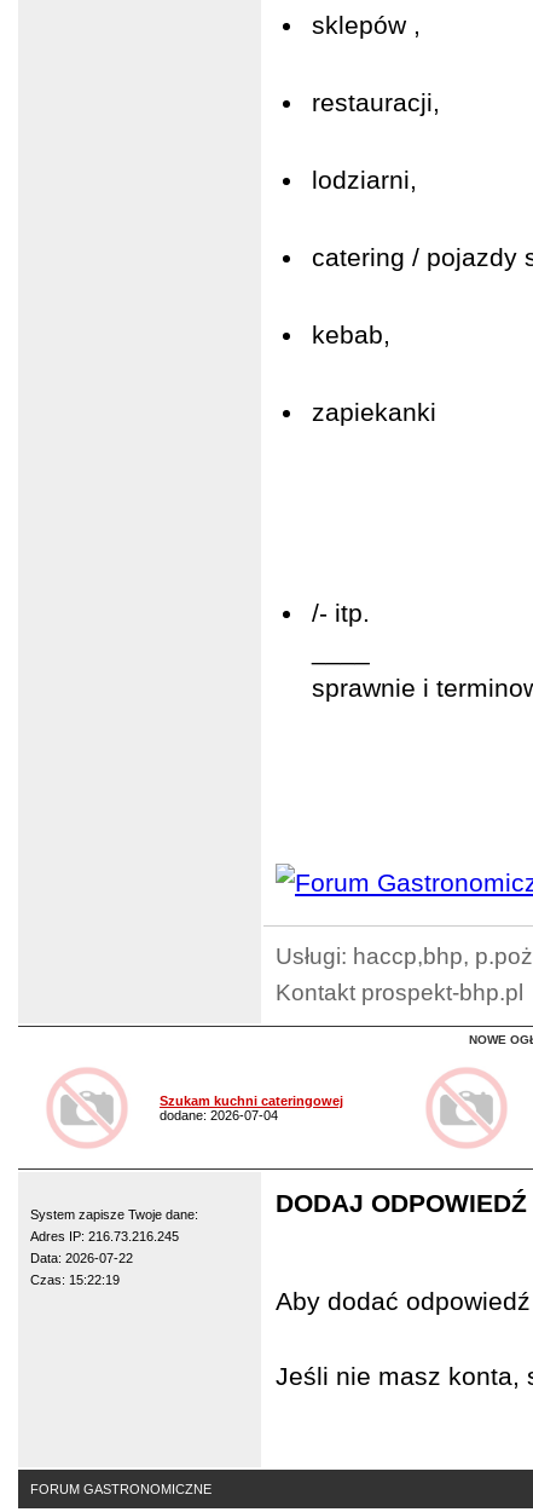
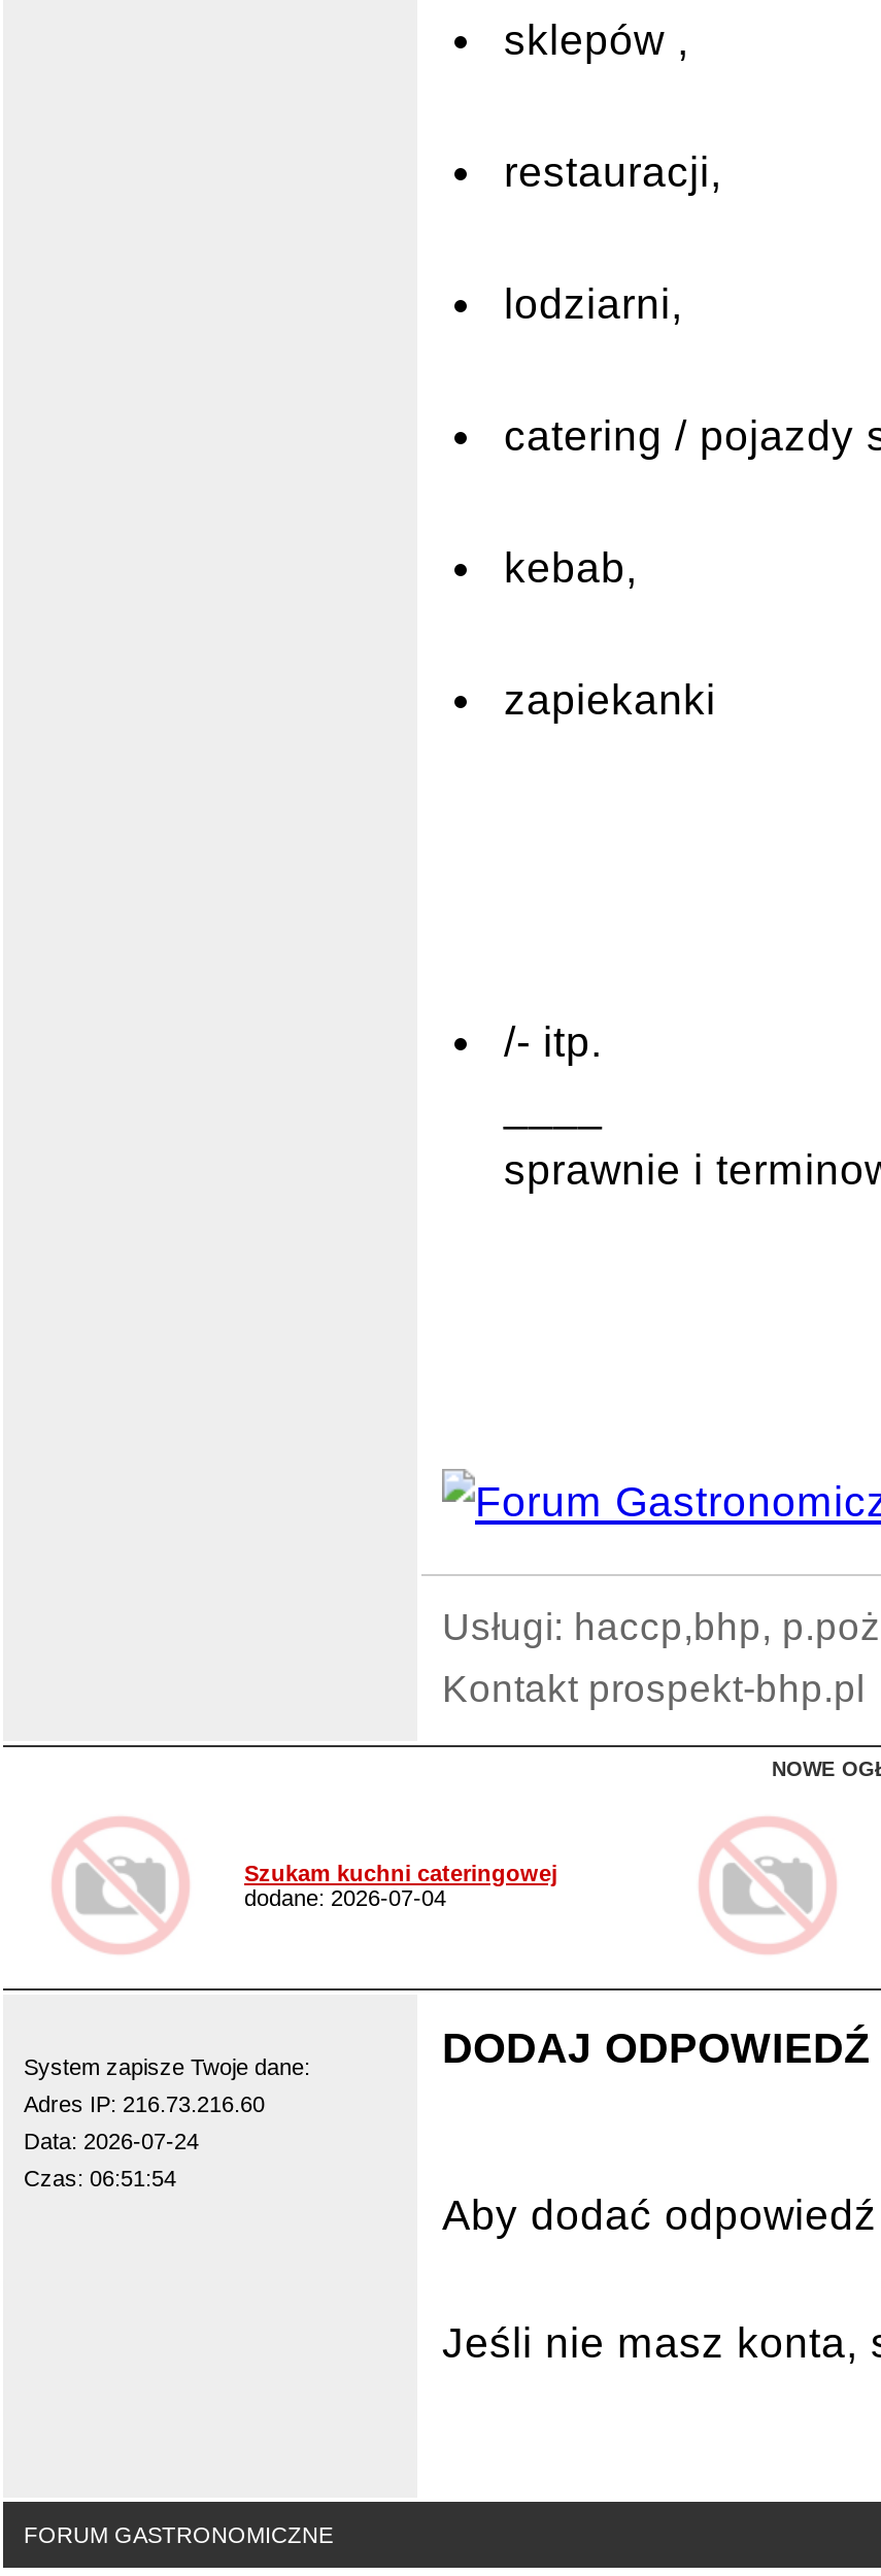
[30,1229,179,1243] Adres IP: 216.73.216.245 -> [24,2092,265,2116] Adres IP: 216.73.216.60
[30,1251,133,1265] Data: 2026-07-22 -> [24,2129,199,2153] Data: 2026-07-24
[30,1272,120,1287] Czas: 15:22:19 -> [24,2166,176,2190] Czas: 06:51:54

